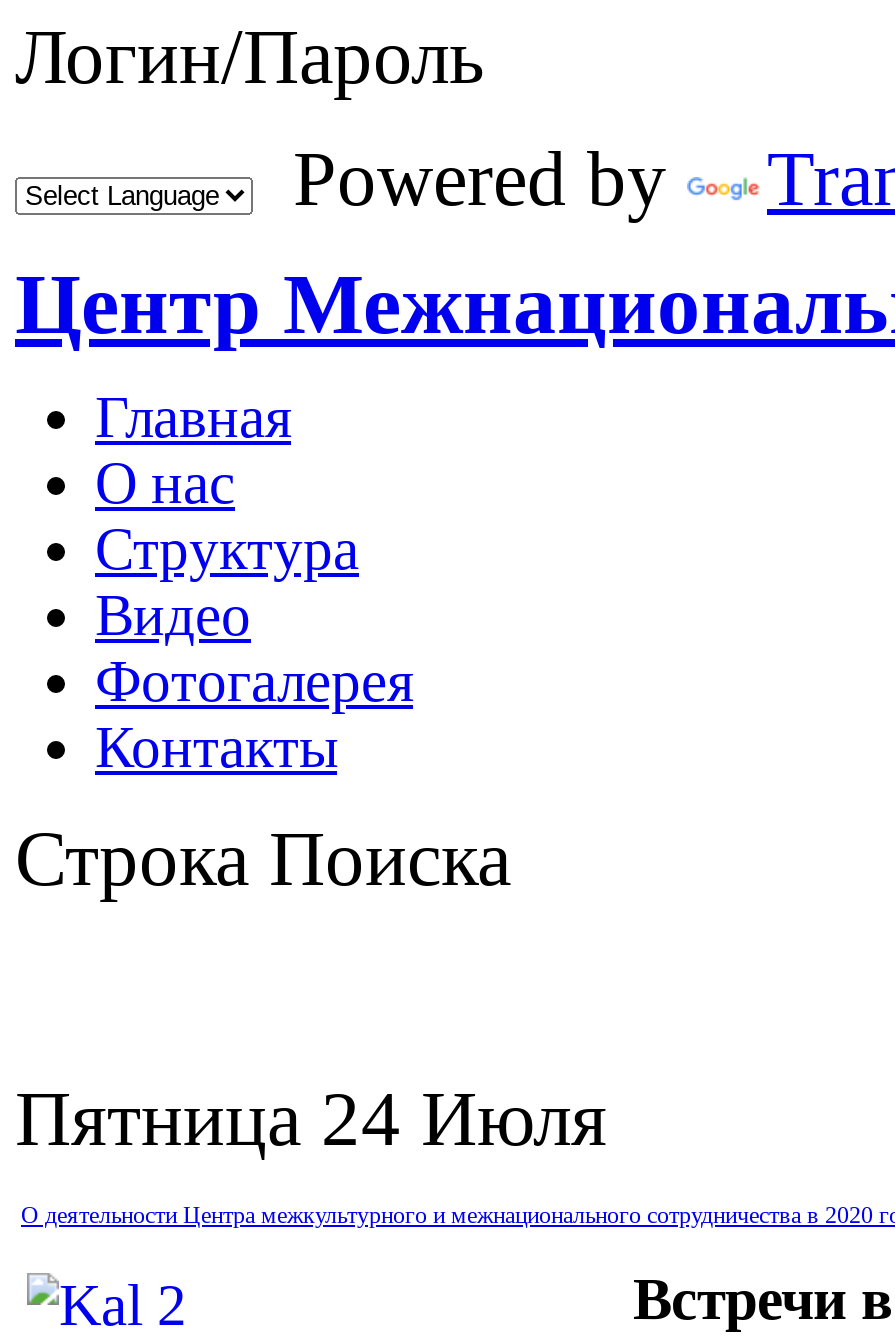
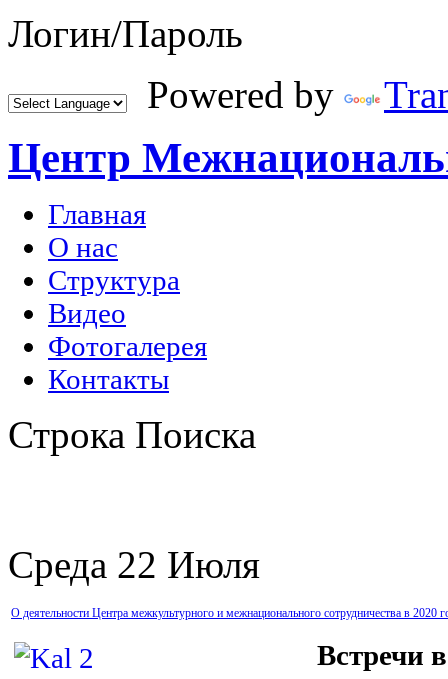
[15,1075,607,1161] Пятница 24 Июля -> [8,543,260,586] Среда 22 Июля

